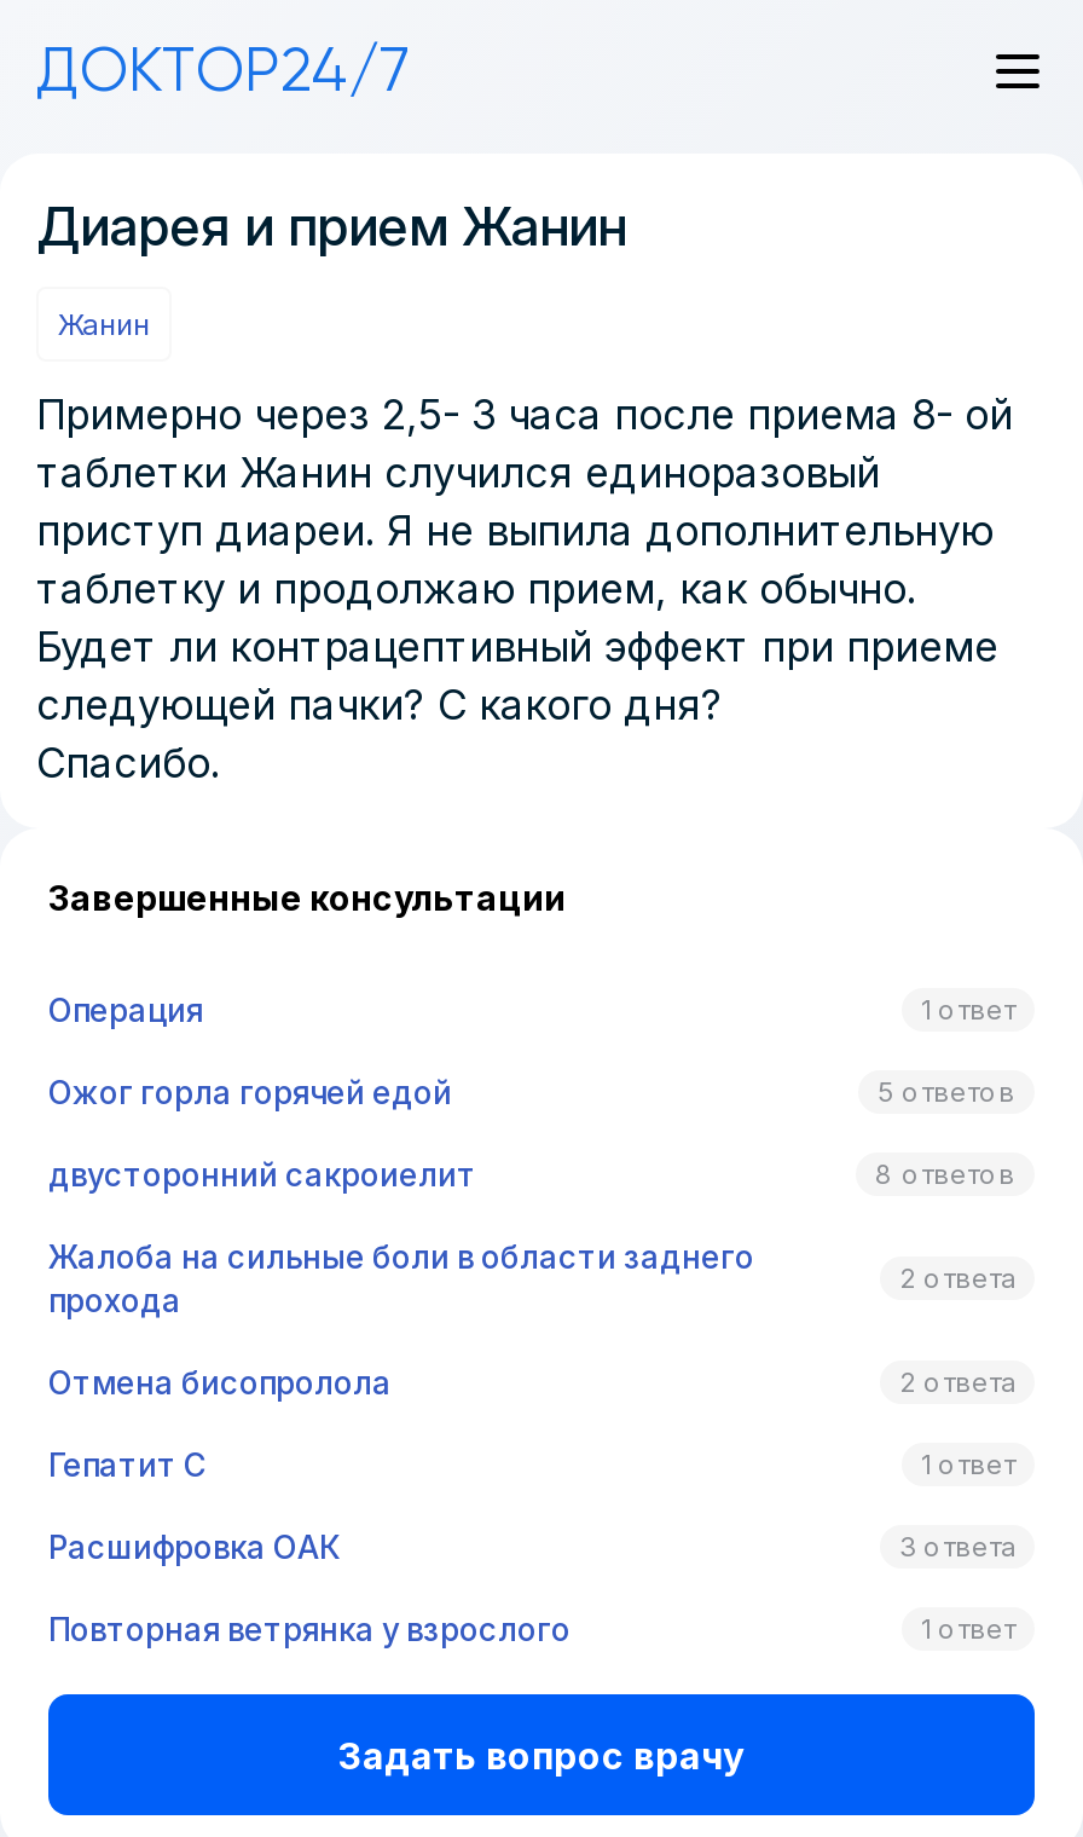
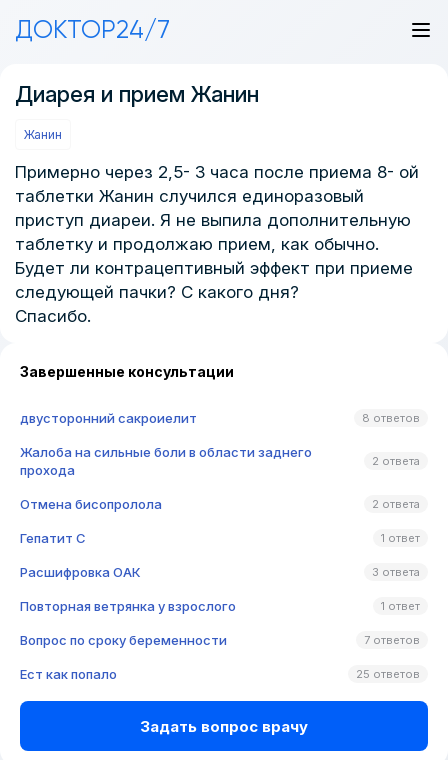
[48,990,1015,1111] Операция | 1 ответ | Ожог горла горячей едой | 5 ответов -> none
moved [48,1155,1015,1648] -> [20,410,420,614]: двусторонний сакроиелит | 8 ответов | Жалоба на сильные боли в области заднего | ... | Повторная ветрянка у взрослого | 1 ответ
none -> [20,632,420,682] Вопрос по сроку беременности | 7 ответов | Ест как попало | 25 ответов

